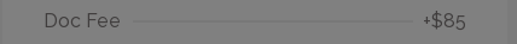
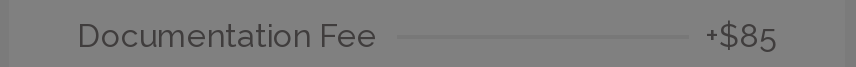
[43,10,121,32] Doc Fee -> [77,16,377,54] Documentation Fee

